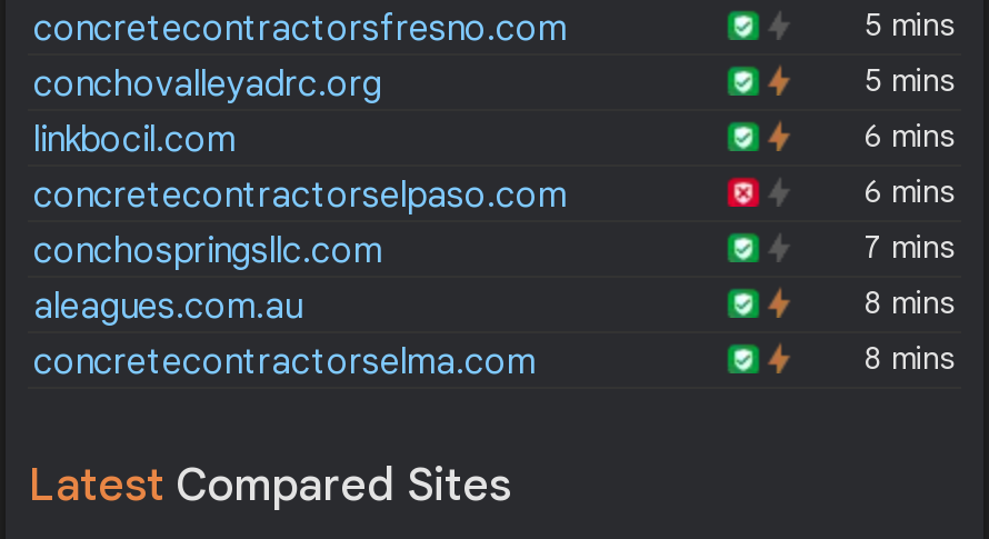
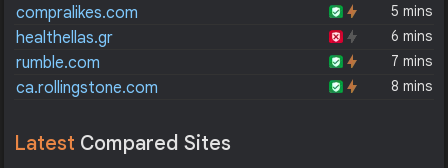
[33,7,567,52] concretecontractorsfresno.com -> [16,3,138,23] compralikes.com
[33,60,956,163] conchovalleyadrc.org | 5 mins | linkbocil.com -> [16,28,113,48] healthellas.gr
[33,172,956,274] concretecontractorselpaso.com | 6 mins | conchospringsllc.com -> [16,53,100,73] rumble.com
[33,283,956,385] aleagues.com.au | 8 mins | concretecontractorselma.com -> [16,78,158,98] ca.rollingstone.com

